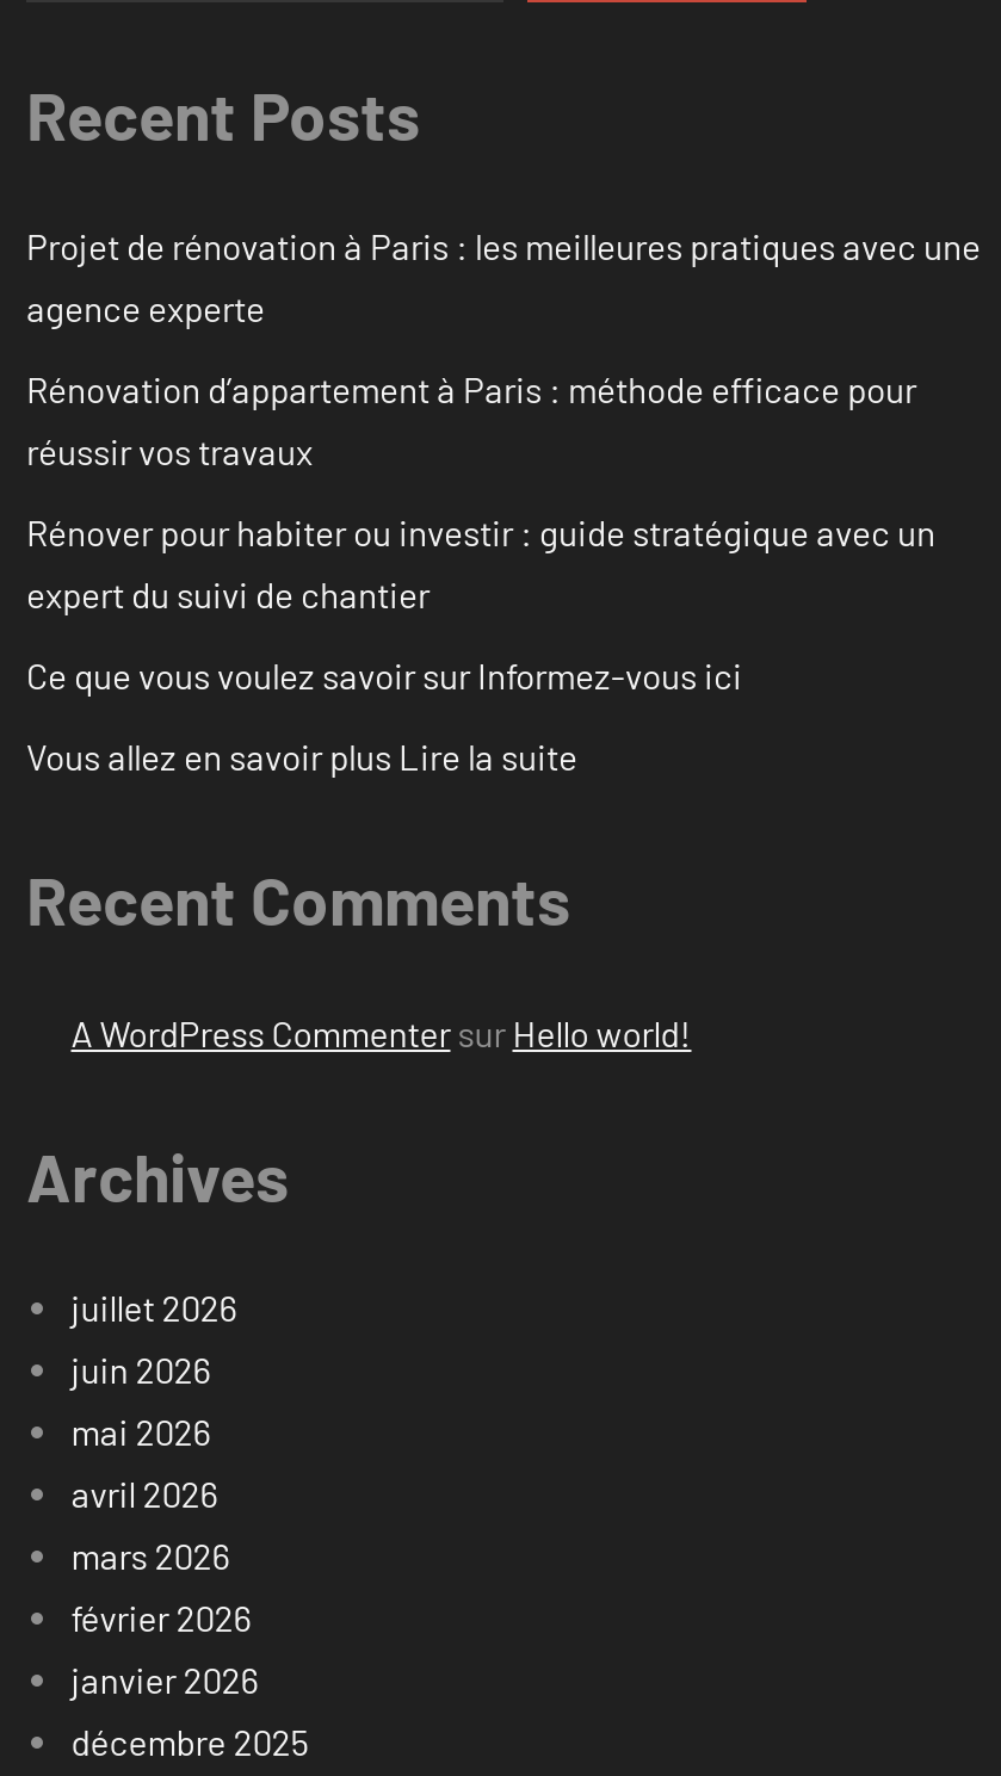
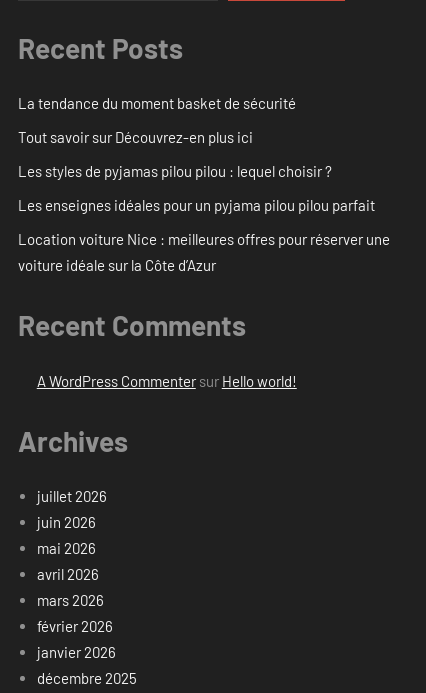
[26,225,981,330] Projet de rénovation à Paris : les meilleures pratiques avec une | agence experte -> [18,94,296,112] La tendance du moment basket de sécurité
[26,368,916,473] Rénovation d’appartement à Paris : méthode efficace pour | réussir vos travaux -> [18,128,253,146] Tout savoir sur Découvrez-en plus ici
[26,511,935,616] Rénover pour habiter ou investir : guide stratégique avec un | expert du suivi de chantier -> [18,162,332,180] Les styles de pyjamas pilou pilou : lequel choisir ?
[26,654,742,697] Ce que vous voulez savoir sur Informez-vous ici -> [18,196,375,214] Les enseignes idéales pour un pyjama pilou pilou parfait
[26,735,577,778] Vous allez en savoir plus Lire la suite -> [18,230,390,274] Location voiture Nice : meilleures offres pour réserver une | voiture idéale sur la Côte d’Azur

